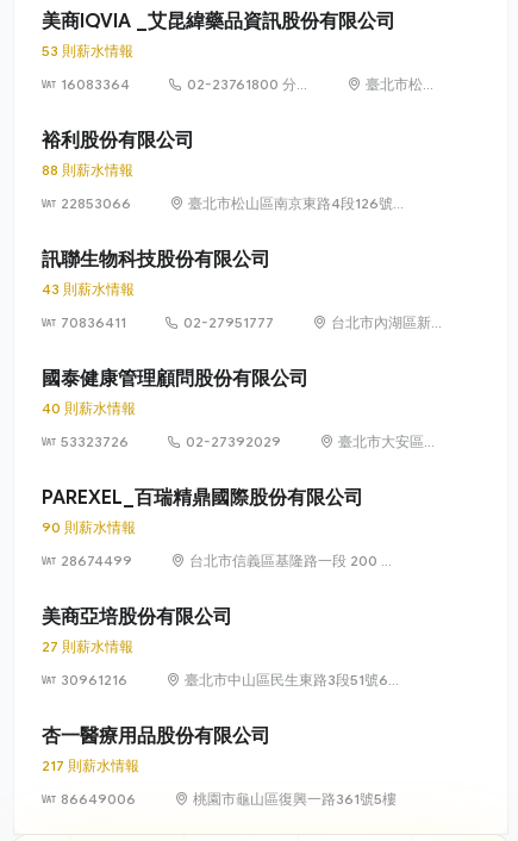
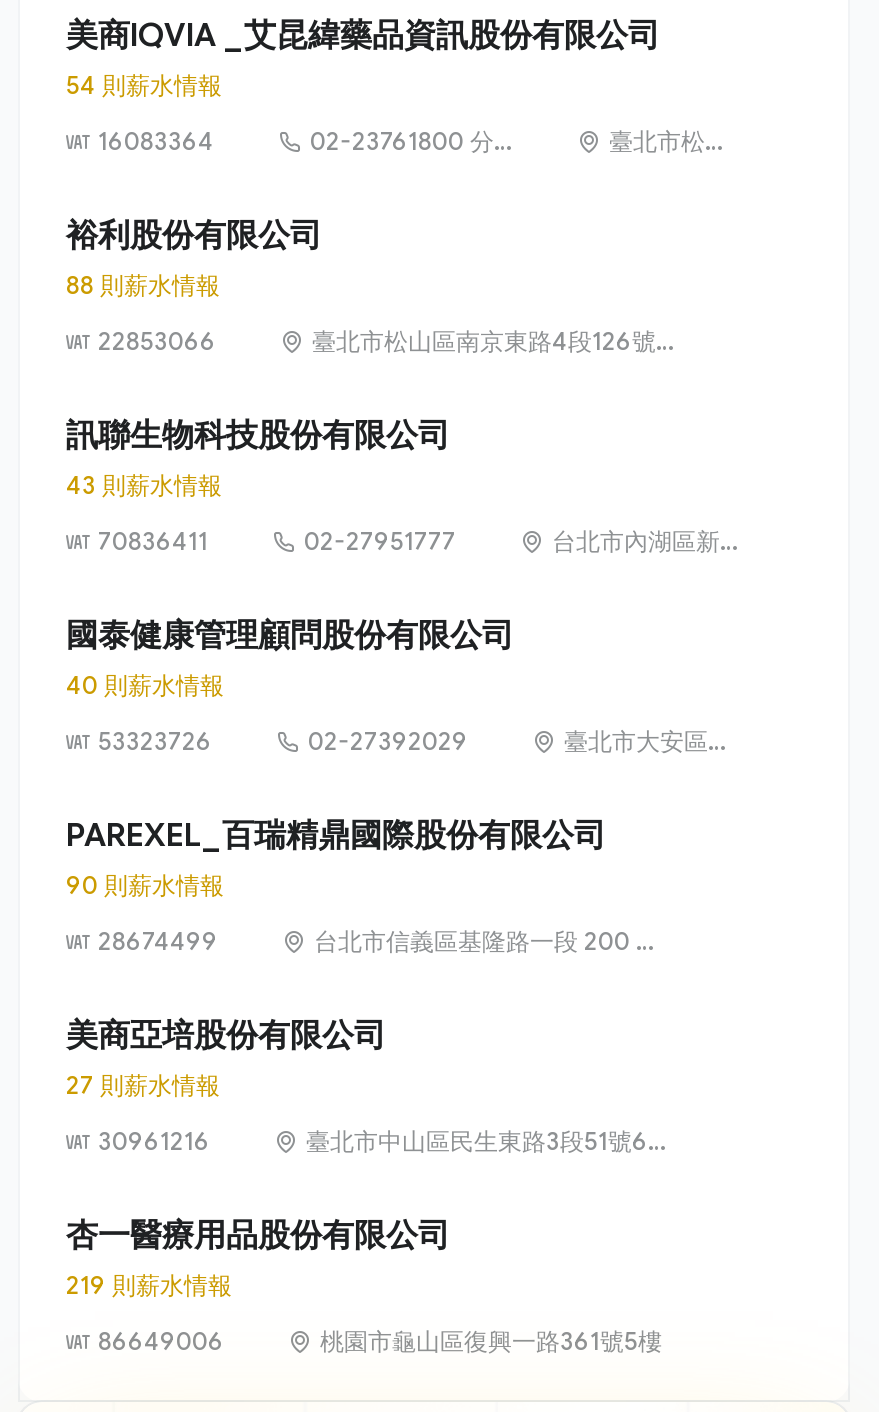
[42,42,133,60] 53 則薪水情報 -> [66,70,222,100] 54 則薪水情報
[42,757,139,774] 217 則薪水情報 -> [66,1270,232,1300] 219 則薪水情報

